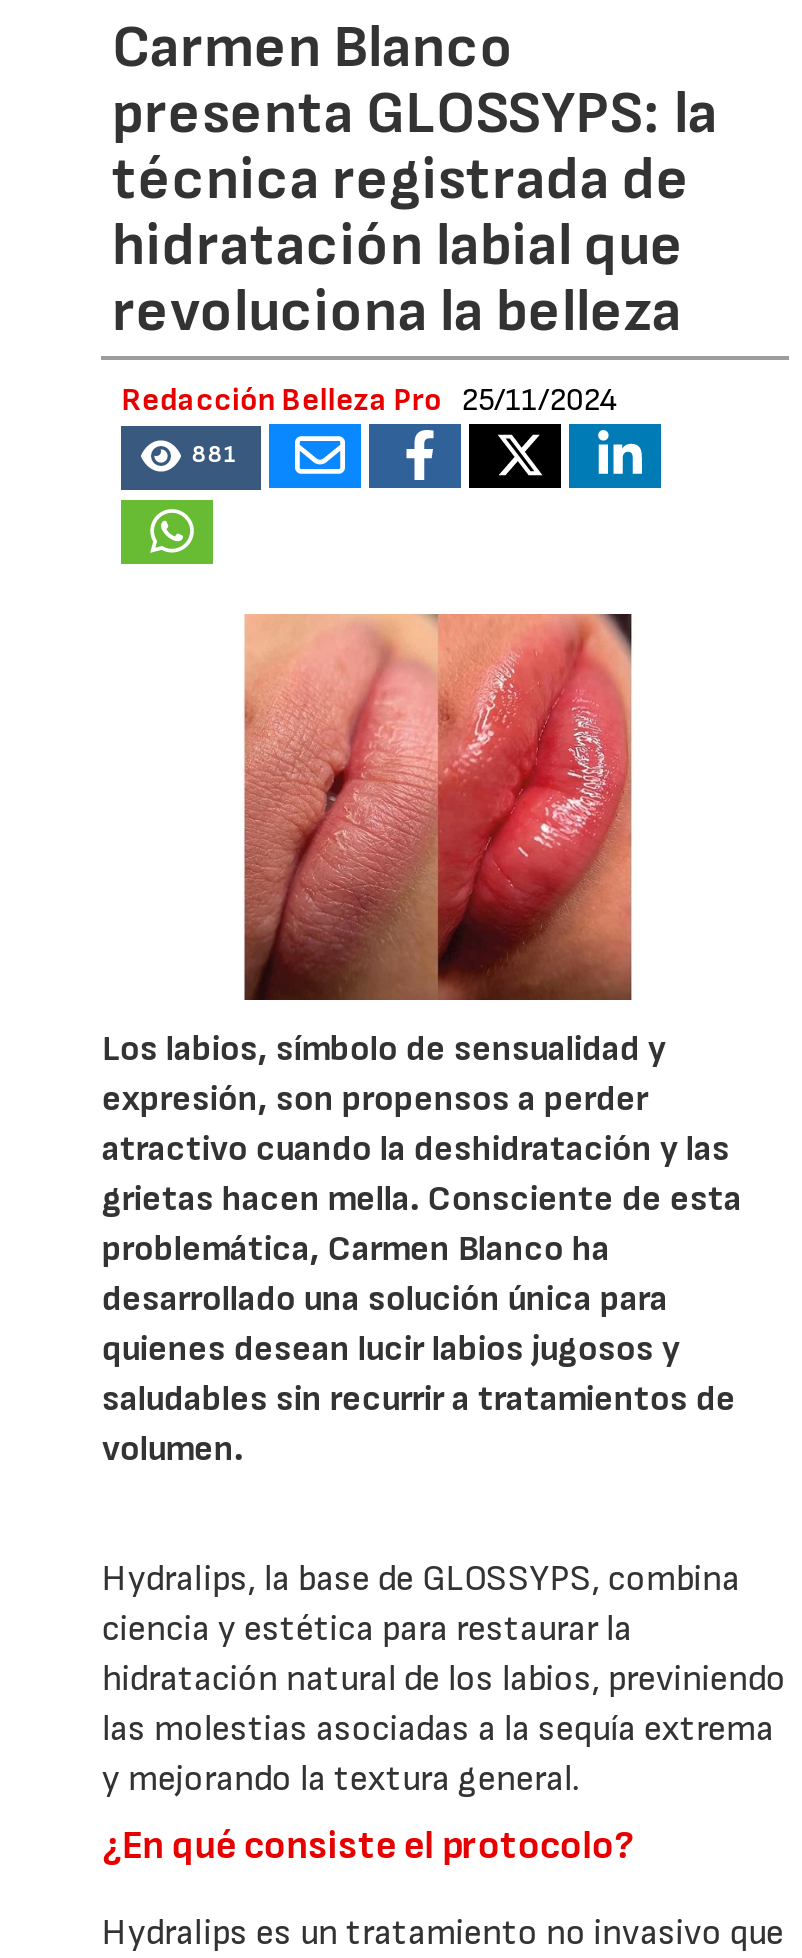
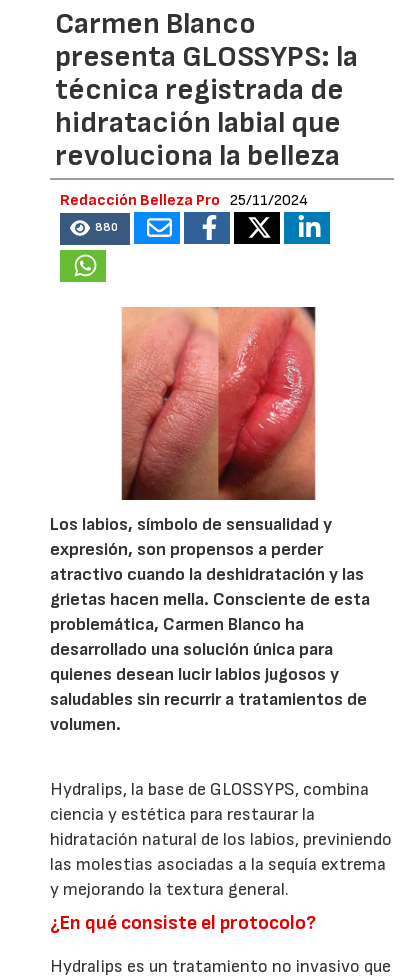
[192,440,238,470] 881 -> [95,220,118,235] 880

